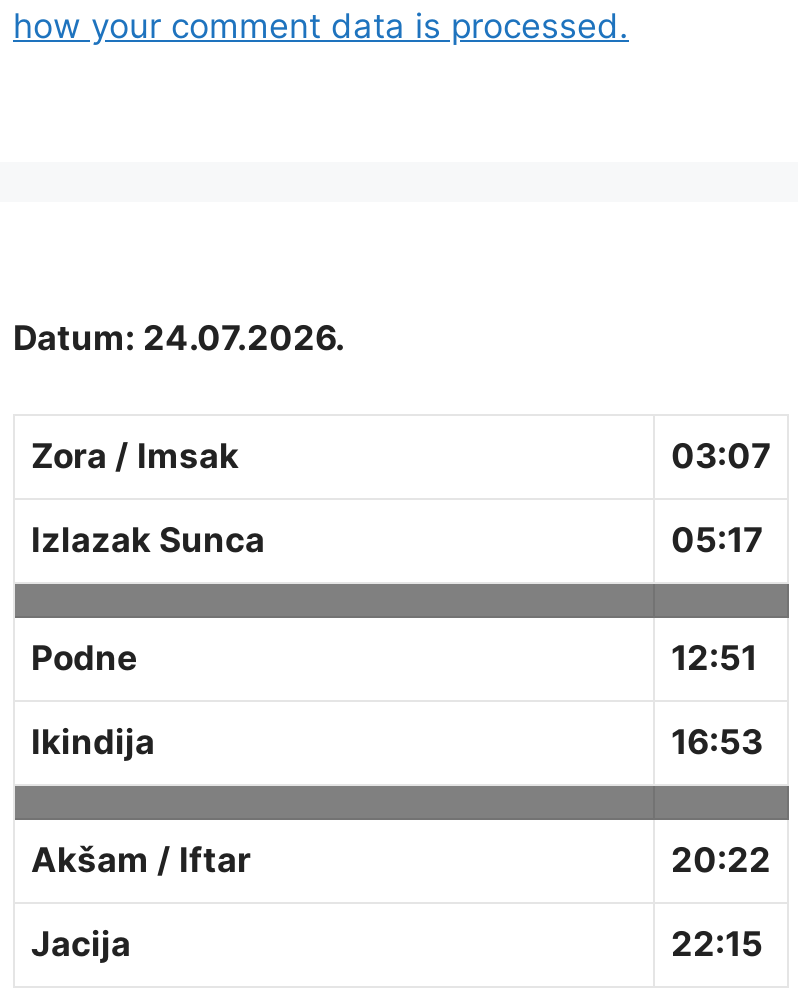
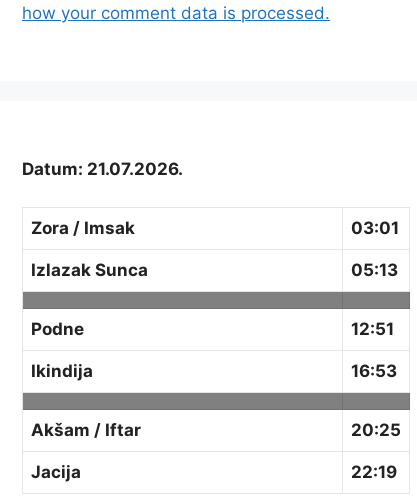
[13,318,345,358] Datum: 24.07.2026. -> [22,159,183,179] Datum: 21.07.2026.
[671,436,771,476] 03:07 -> [351,218,399,238] 03:01
[671,520,763,560] 05:17 -> [351,260,398,280] 05:13
[671,840,771,880] 20:22 -> [351,420,401,440] 20:25
[671,924,763,964] 22:15 -> [351,462,397,482] 22:19

